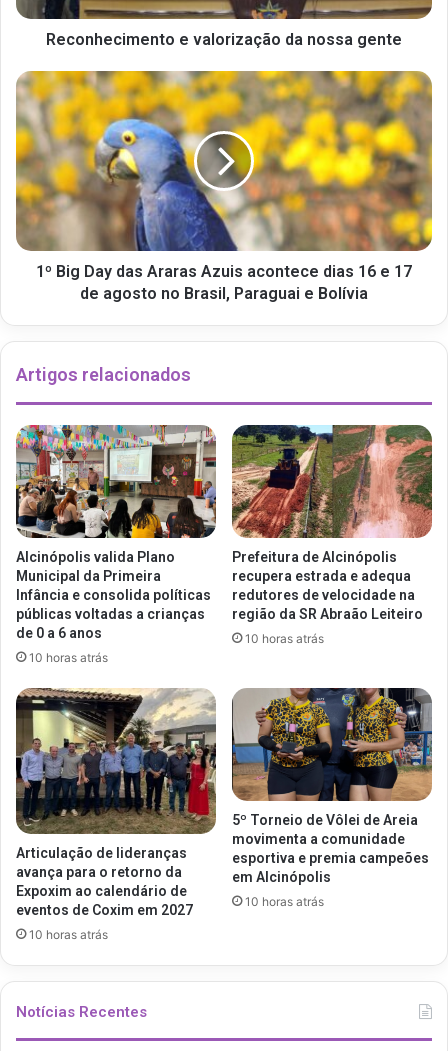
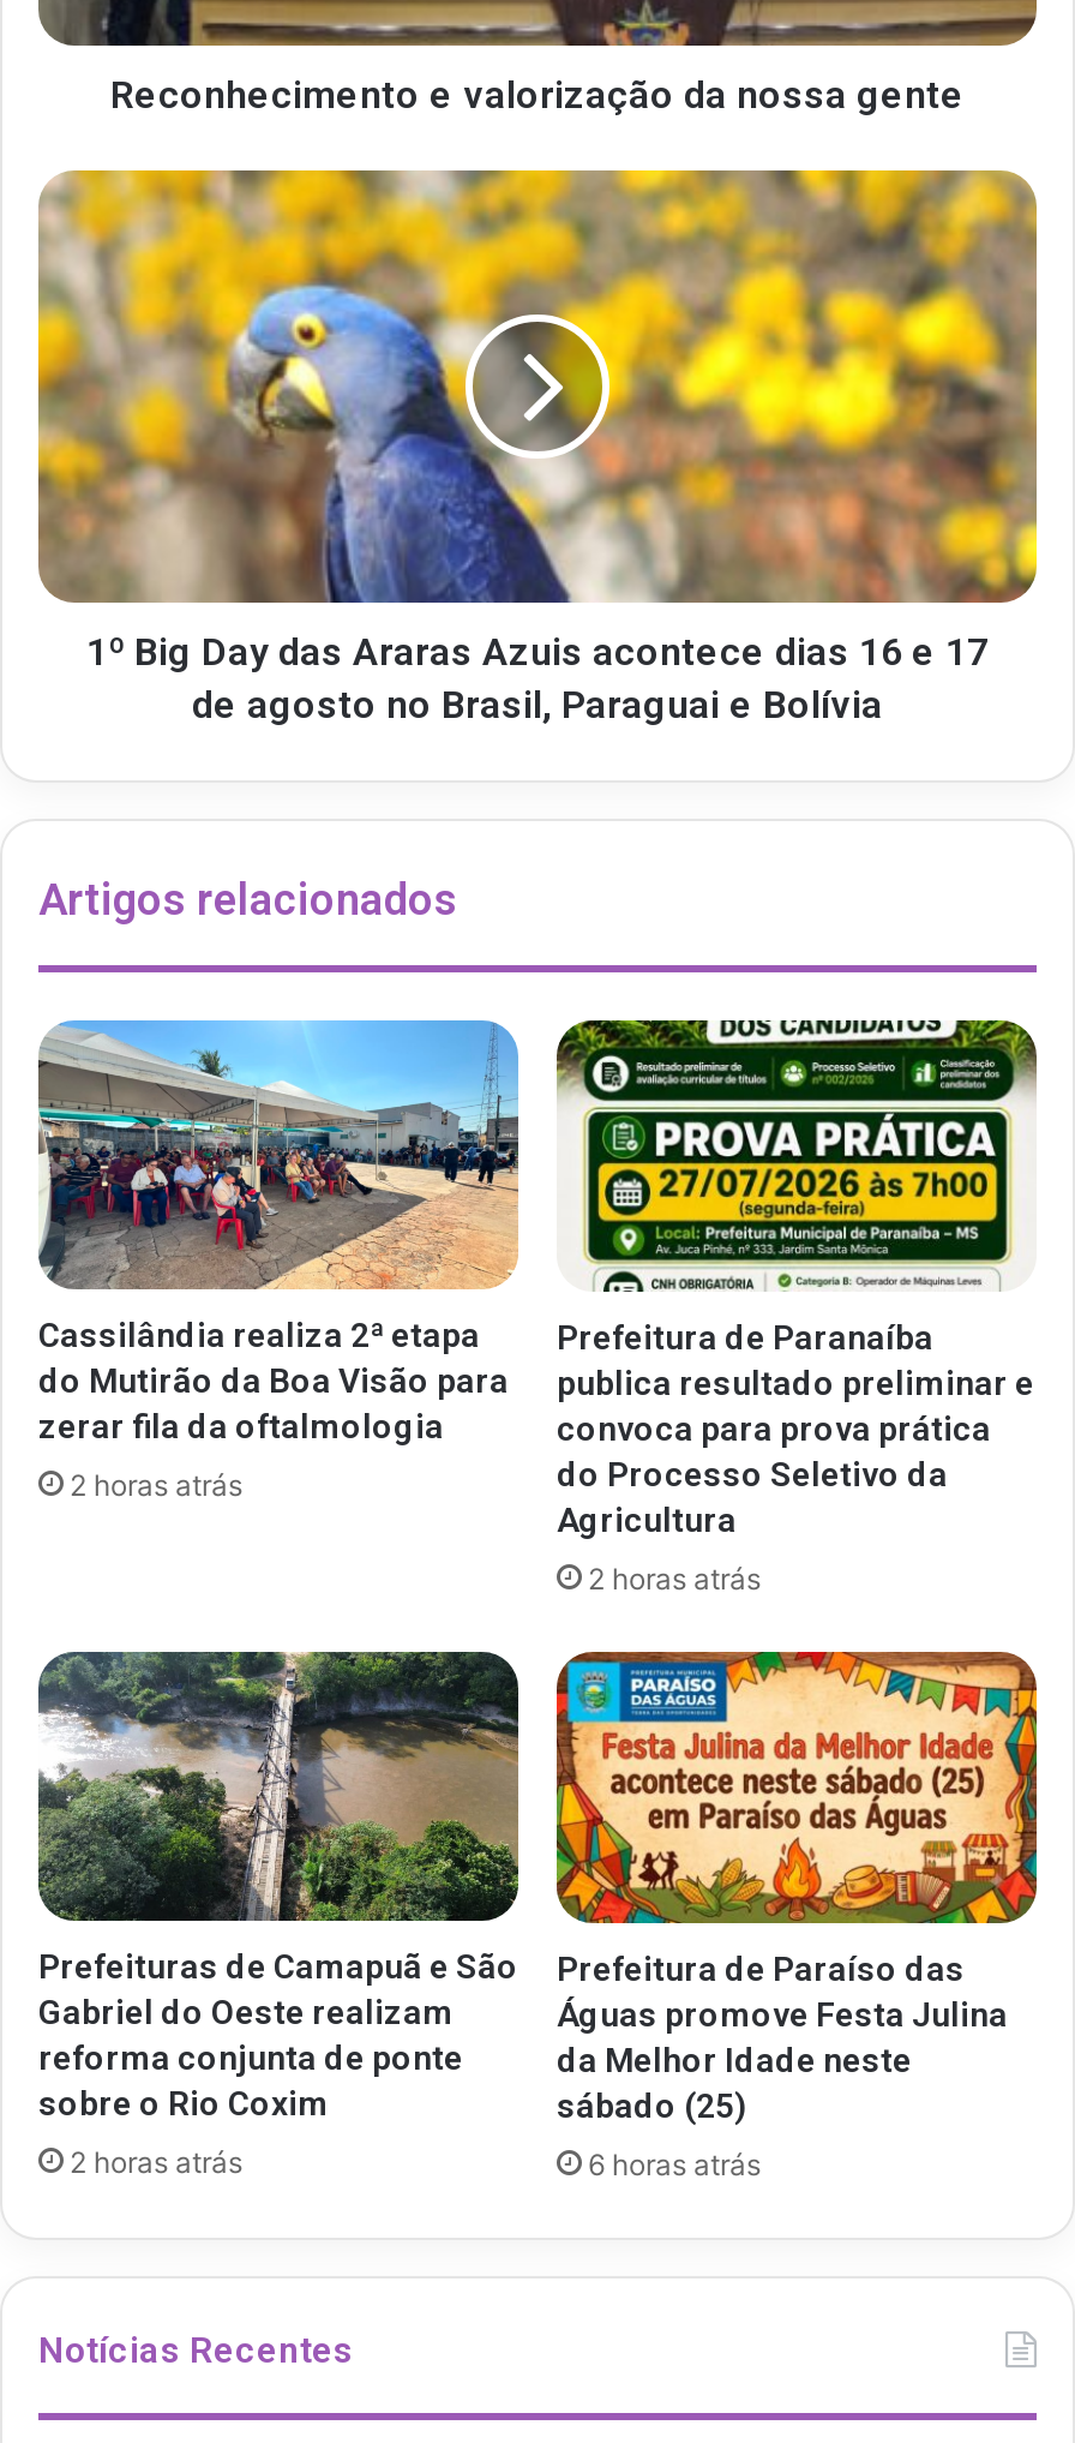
[15,424,217,641] [image] | Alcinópolis valida Plano | Municipal da Primeira | Infância e consolida políticas | públicas voltadas a crianças | de 0 a 6 anos -> [38,1018,518,1446] [image] | Cassilândia realiza 2ª etapa | do Mutirão da Boa Visão para | zerar fila da oftalmologia
[231,424,433,622] [image] | Prefeitura de Alcinópolis | recupera estrada e adequa | redutores de velocidade na | região da SR Abraão Leiteiro -> [557,1018,1037,1539] [image] | Prefeitura de Paranaíba | publica resultado preliminar e | convoca para prova prática | do Processo Seletivo da | Agricultura
[245,631,324,646] 10 horas atrás -> [588,1560,761,1596] 2 horas atrás
[29,650,108,665] 10 horas atrás -> [70,1467,242,1503] 2 horas atrás
[15,688,429,885] [image] | 5º Torneio de Vôlei de Areia | movimenta a comunidade | esportiva e premia campeões | em Alcinópolis -> [36,1649,1008,2124] [image] | Prefeitura de Paraíso das | Águas promove Festa Julina | da Melhor Idade neste | sábado (25)
[231,687,433,802] [image] -> [554,1649,1039,1849] [image]
[16,845,193,918] Articulação de lideranças | avança para o retorno da | Expoxim ao calendário de | eventos de Coxim em 2027 -> [38,1948,518,2123] Prefeituras de Camapuã e São | Gabriel do Oeste realizam | reforma conjunta de ponte | sobre o Rio Coxim
[245,894,324,909] 10 horas atrás -> [588,2146,761,2182] 6 horas atrás
[29,927,108,942] 10 horas atrás -> [70,2145,242,2181] 2 horas atrás

